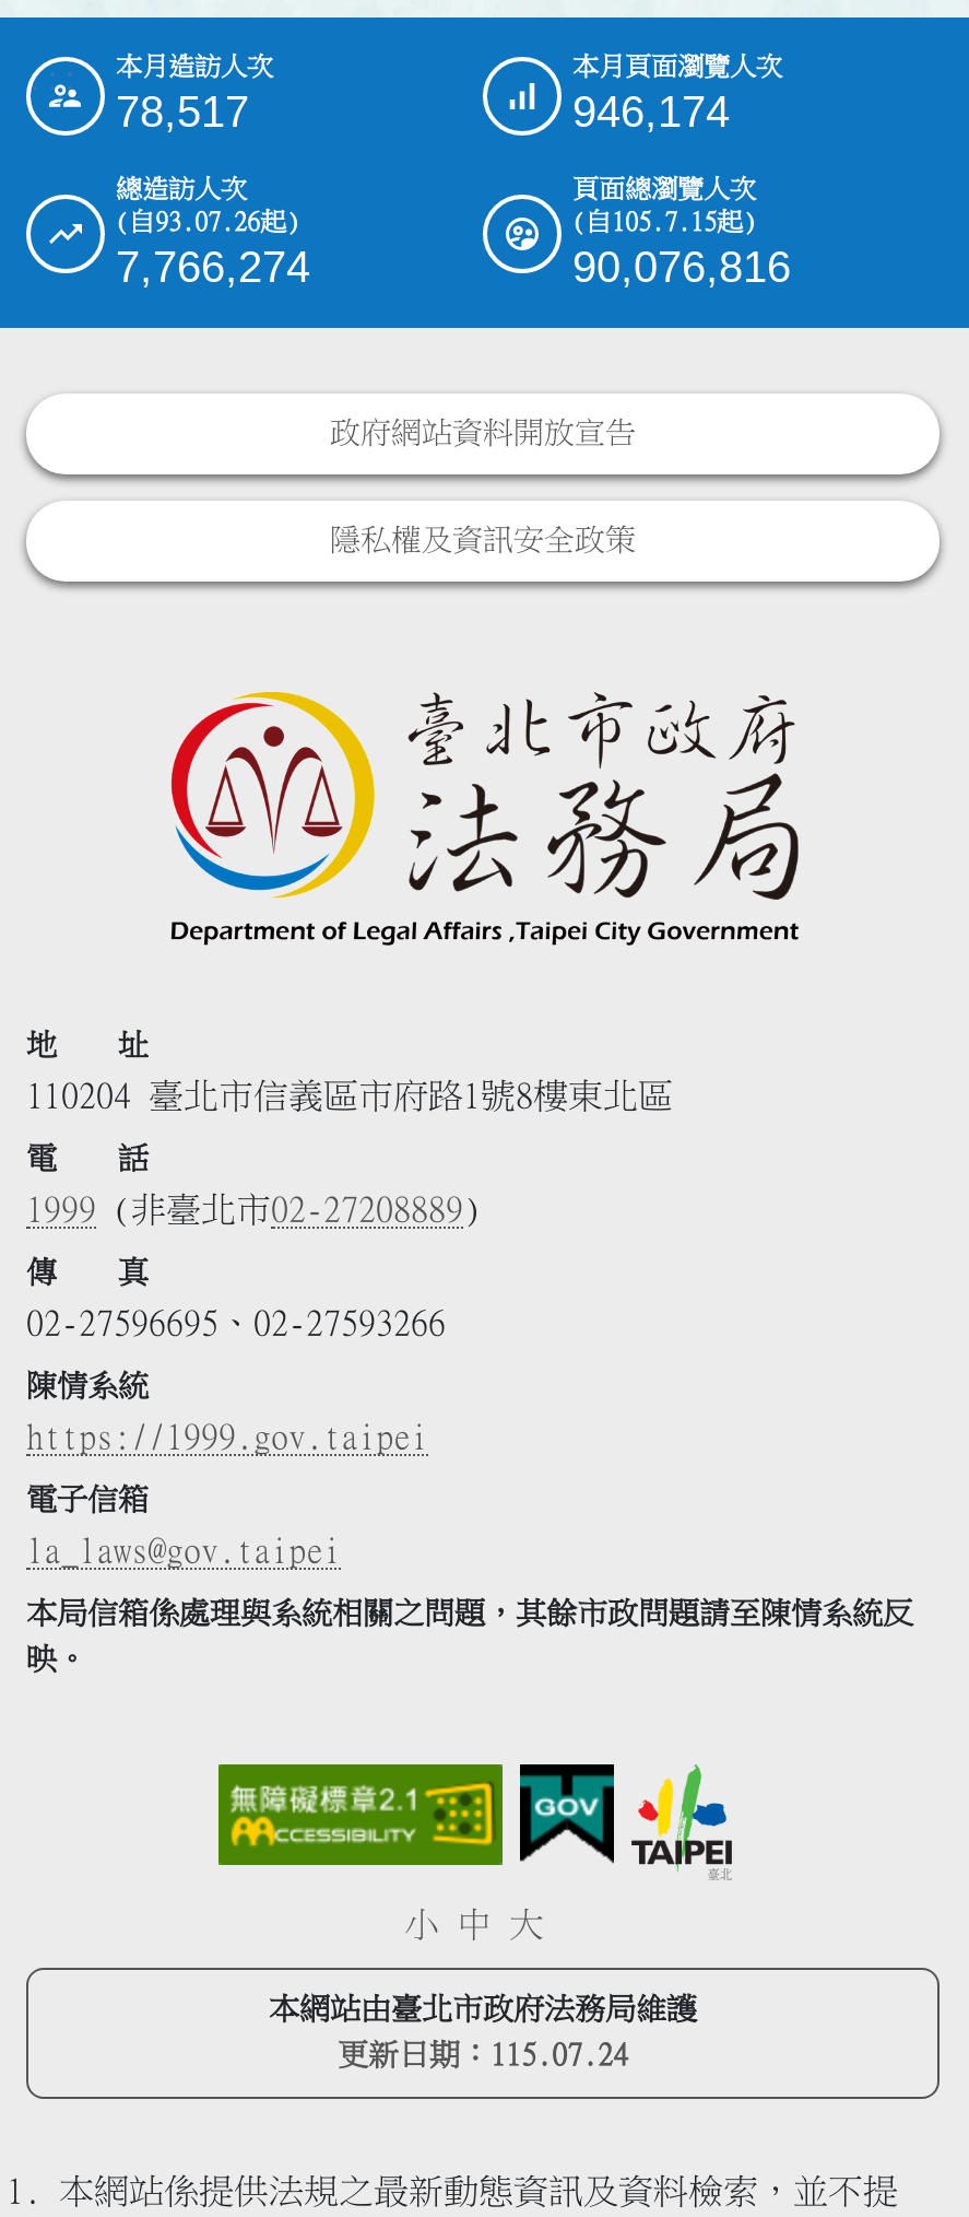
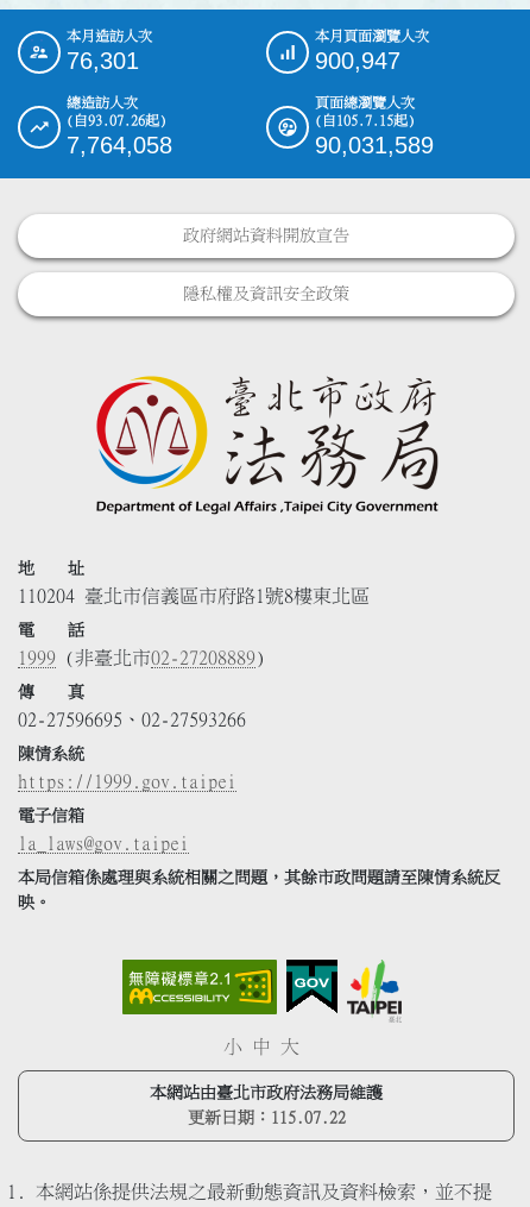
[116,88,249,136] 78,517 -> [67,48,139,74] 76,301
[572,88,730,136] 946,174 -> [315,48,400,74] 900,947
[116,244,310,292] 7,766,274 -> [67,132,172,159] 7,764,058
[572,244,791,292] 90,076,816 -> [315,132,434,159] 90,031,589
[338,2039,628,2069] 更新日期：115.07.24 -> [187,1109,345,1126] 更新日期：115.07.22

